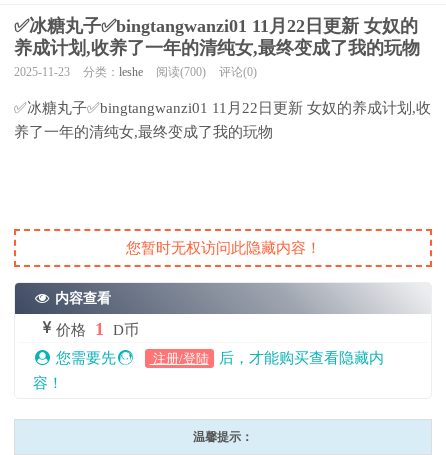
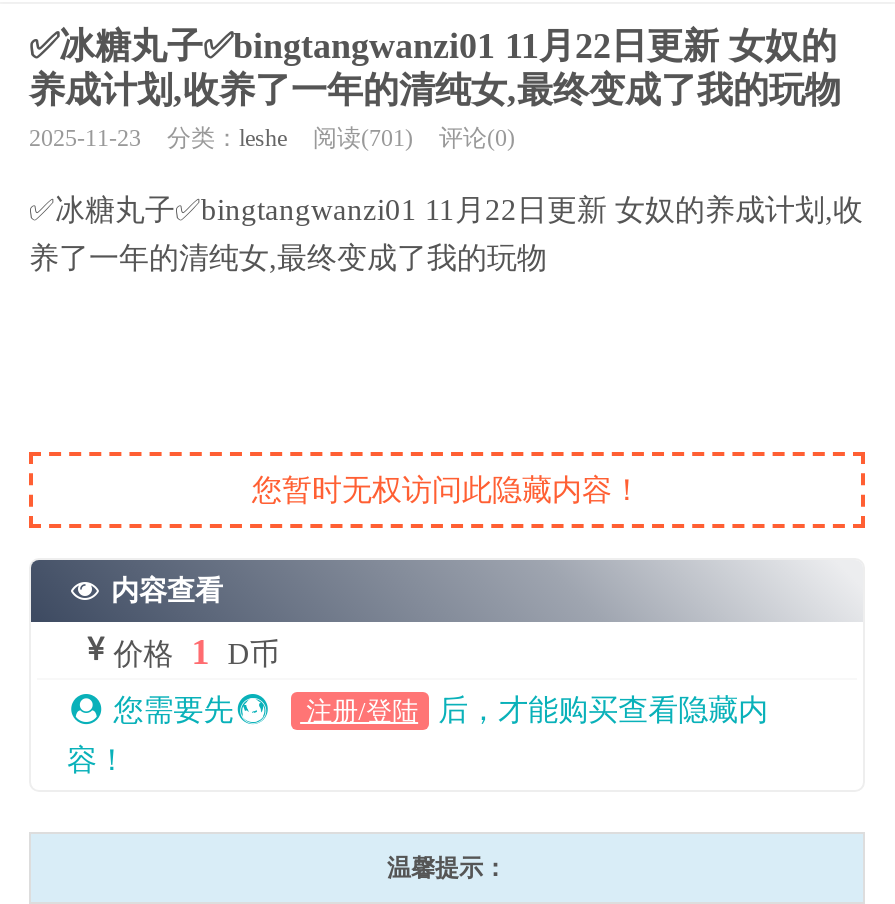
[14,65,257,79] 2025-11-23 分类：leshe 阅读(700) 评论(0) -> [29,124,515,152] 2025-11-23 分类：leshe 阅读(701) 评论(0)

